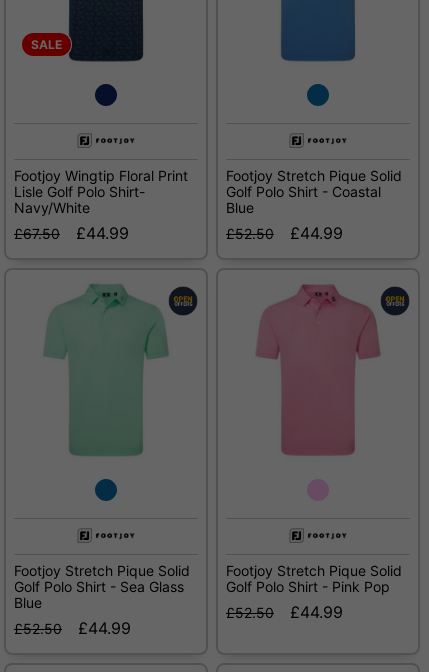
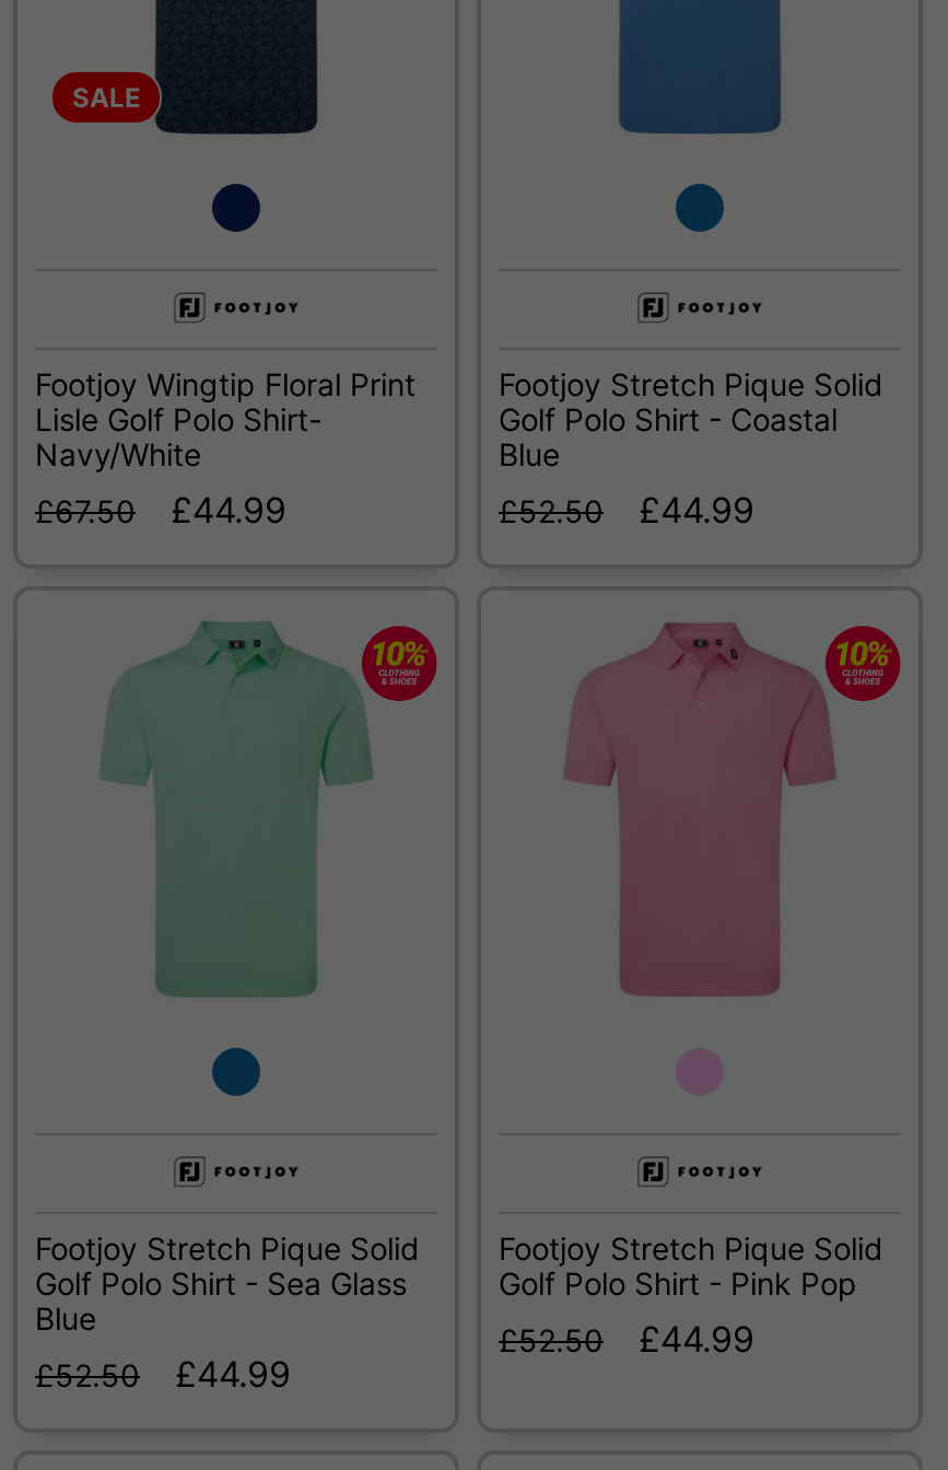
[163,286,198,321] [image] -> [359,623,440,704] [image]
[375,286,410,321] [image] -> [822,623,903,704] [image]

